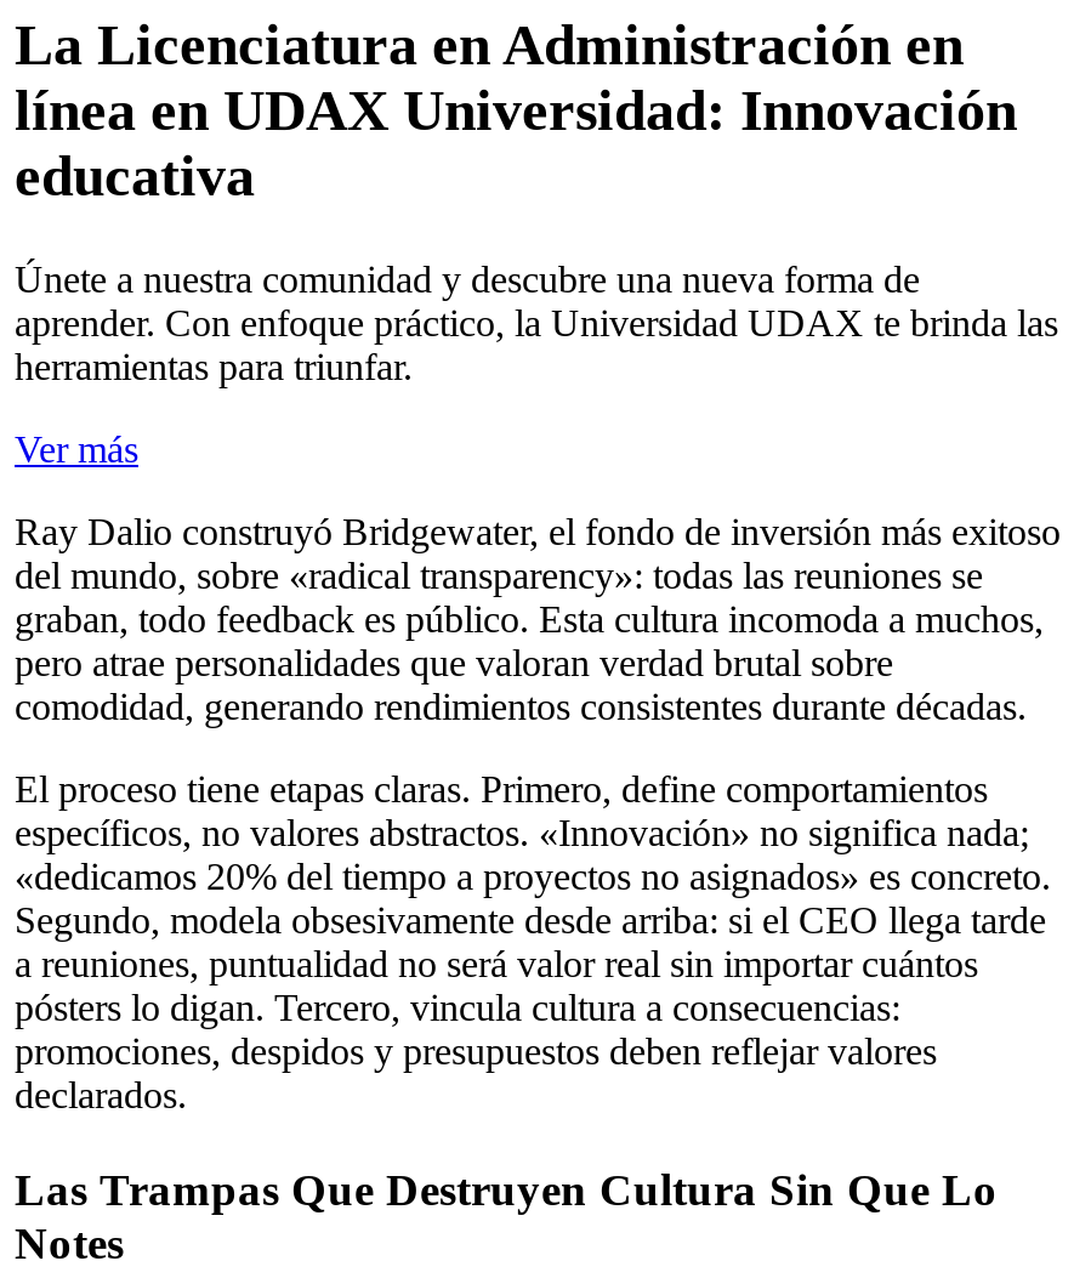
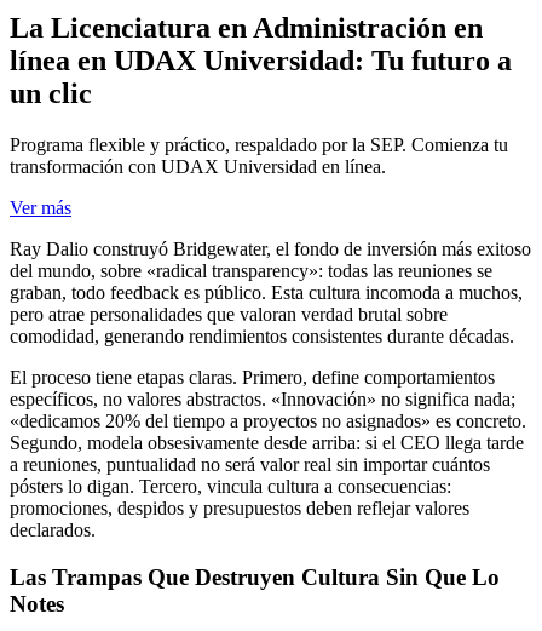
[15,79,1017,207] línea en UDAX Universidad: Innovación | educativa -> [10,45,512,109] línea en UDAX Universidad: Tu futuro a | un clic
[15,258,1058,387] Únete a nuestra comunidad y descubre una nueva forma de | aprender. Con enfoque práctico, la Universidad UDAX te brinda las | herramientas para triunfar. -> [10,134,508,177] Programa flexible y práctico, respaldado por la SEP. Comienza tu | transformación con UDAX Universidad en línea.

